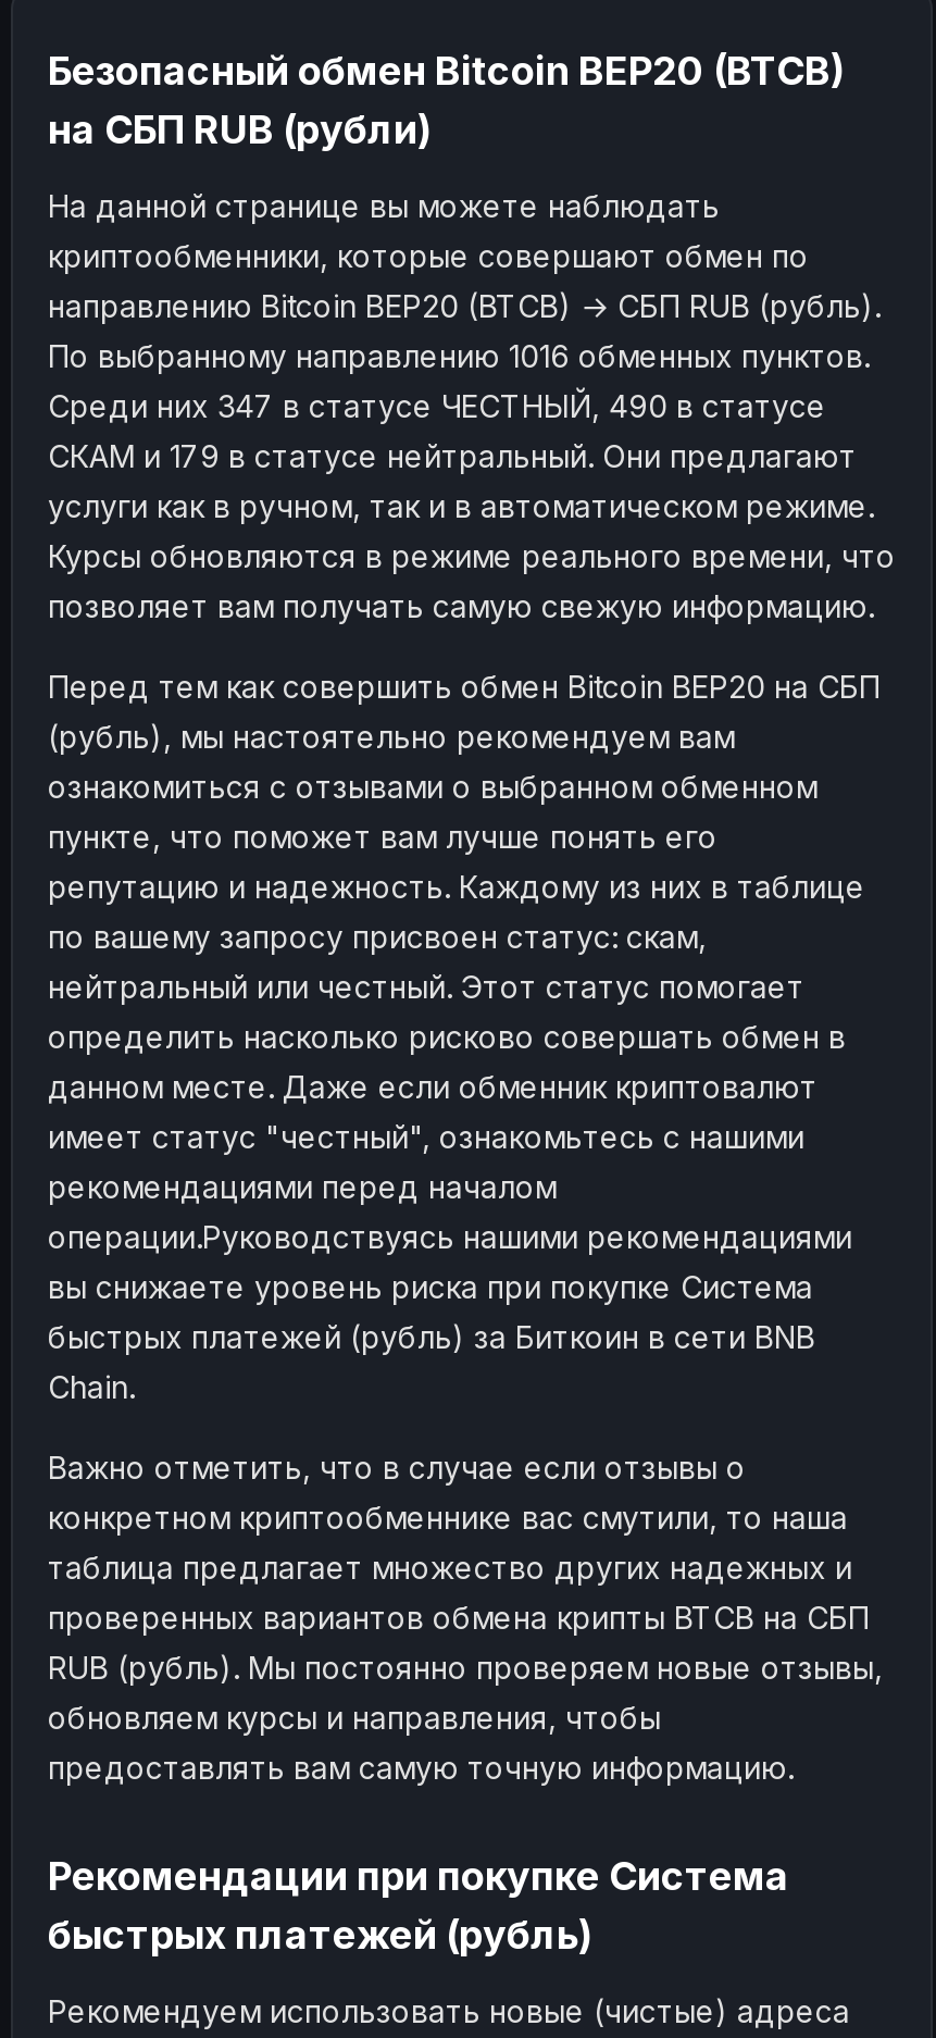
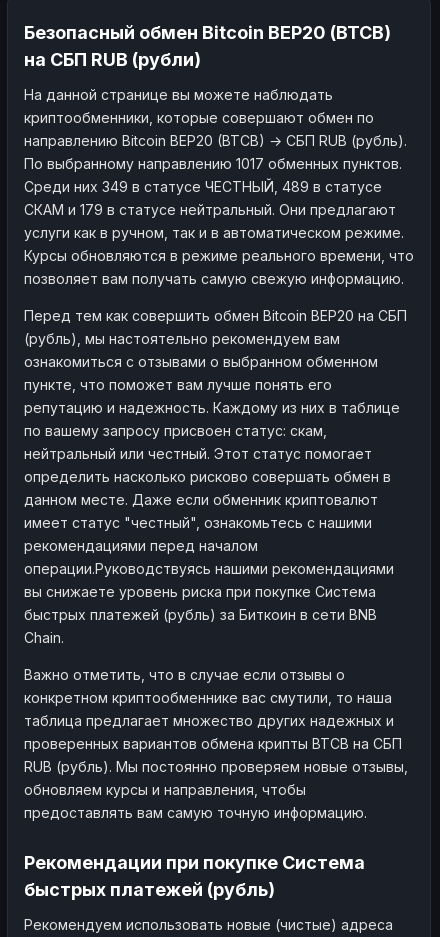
[48,336,870,373] По выбранному направлению 1016 обменных пунктов. -> [24,154,402,171] По выбранному направлению 1017 обменных пунктов.
[48,386,826,423] Среди них 347 в статусе ЧЕСТНЫЙ, 490 в статусе -> [24,177,382,194] Среди них 349 в статусе ЧЕСТНЫЙ, 489 в статусе

